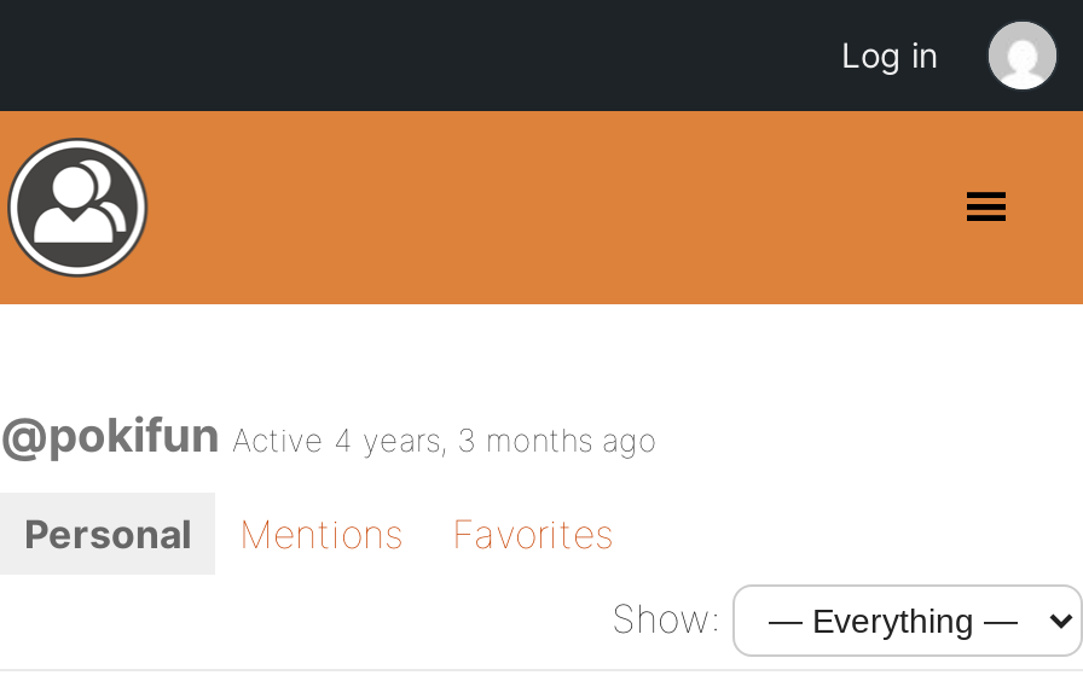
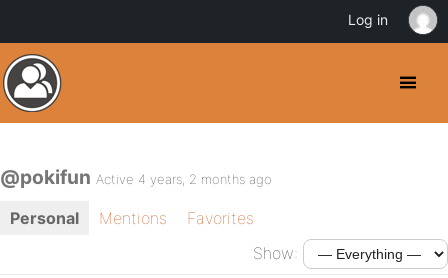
[0,406,658,464] @pokifun Active 4 years, 3 months ago -> [0,165,272,189] @pokifun Active 4 years, 2 months ago

